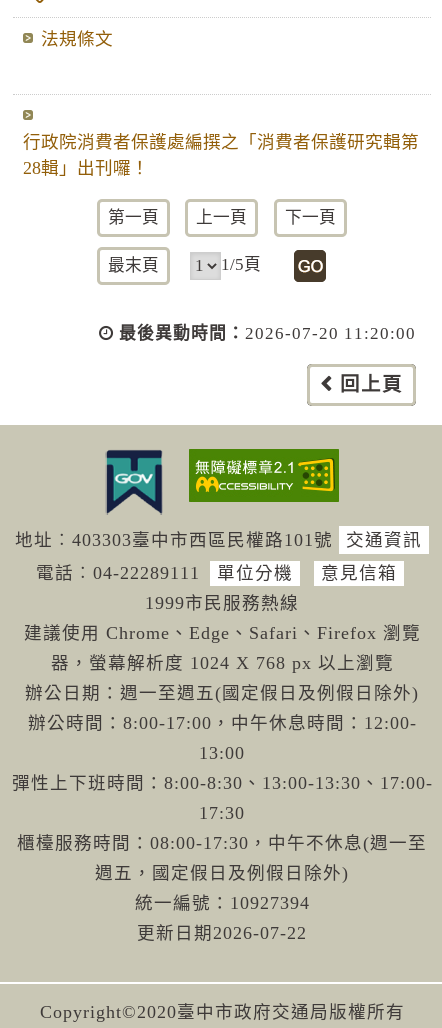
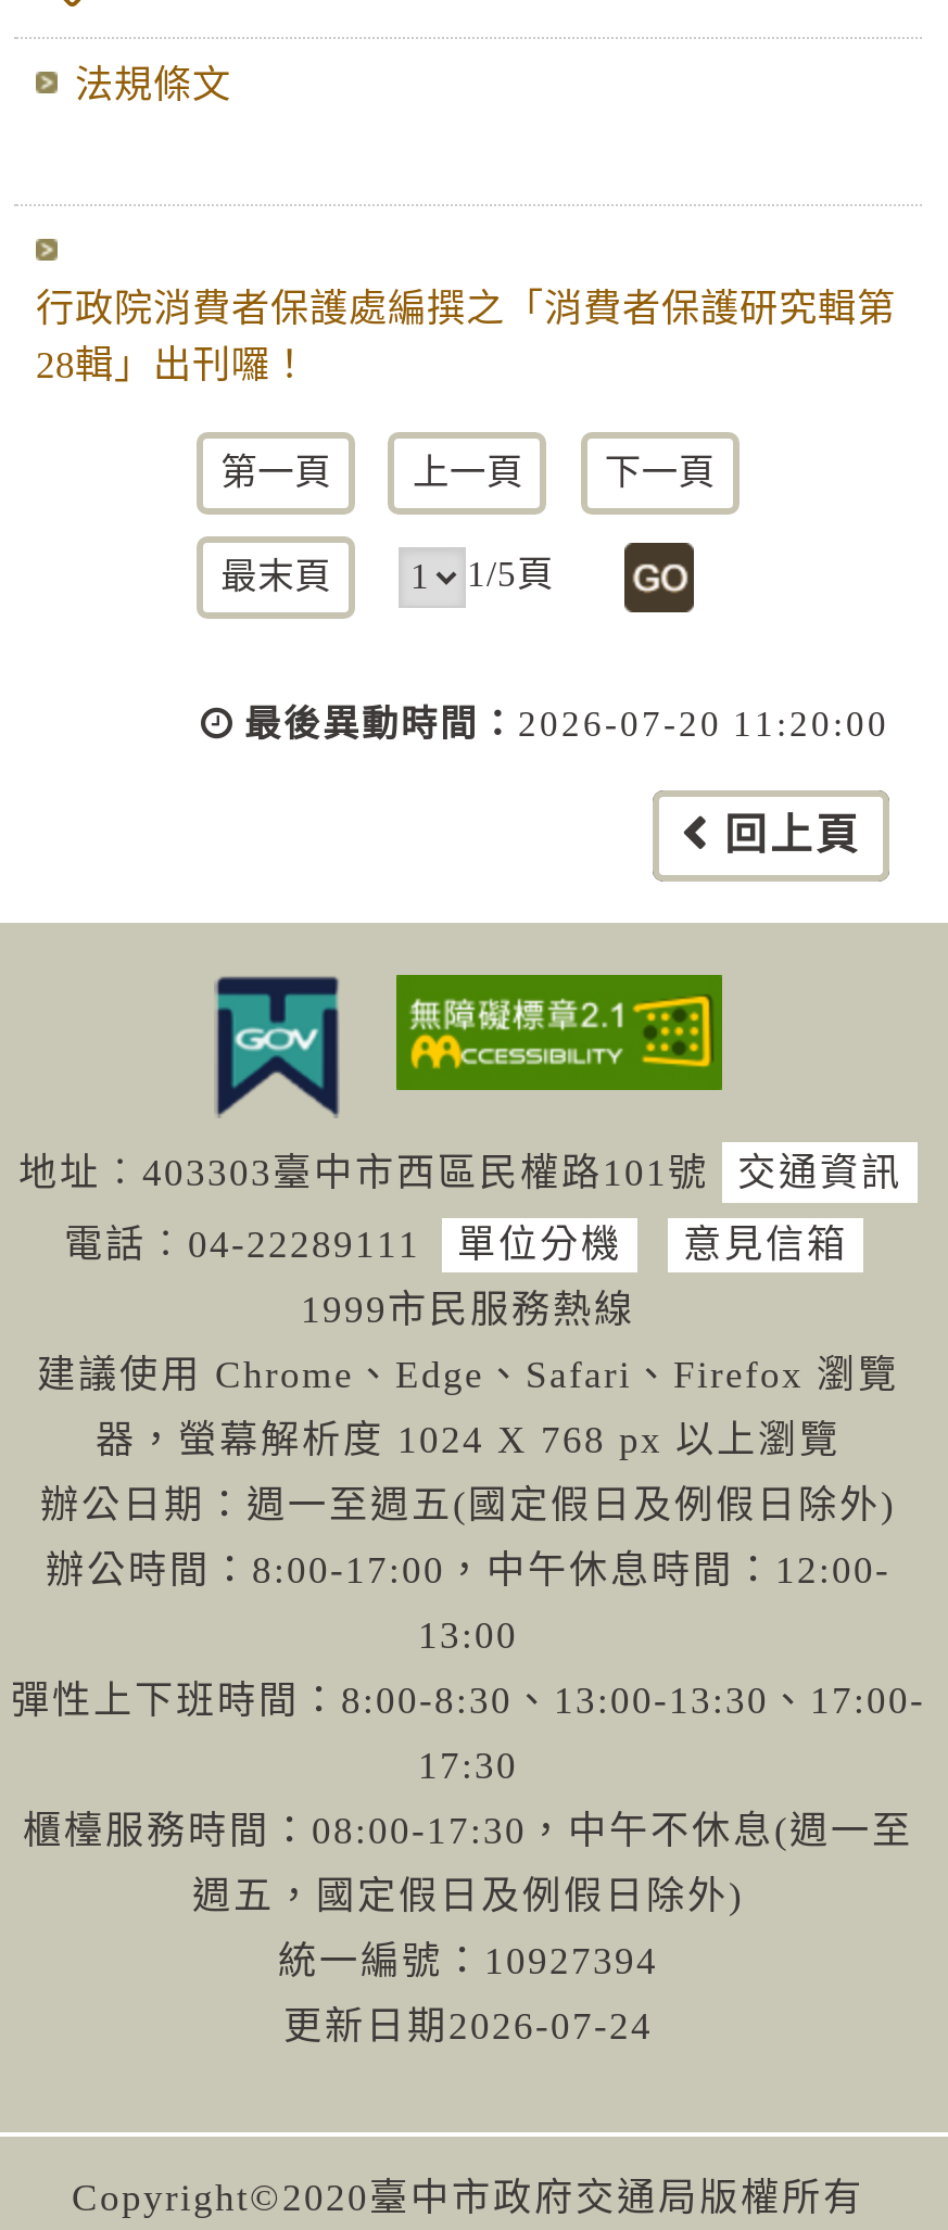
[137,923,307,943] 更新日期2026-07-22 -> [283,2005,653,2049] 更新日期2026-07-24

